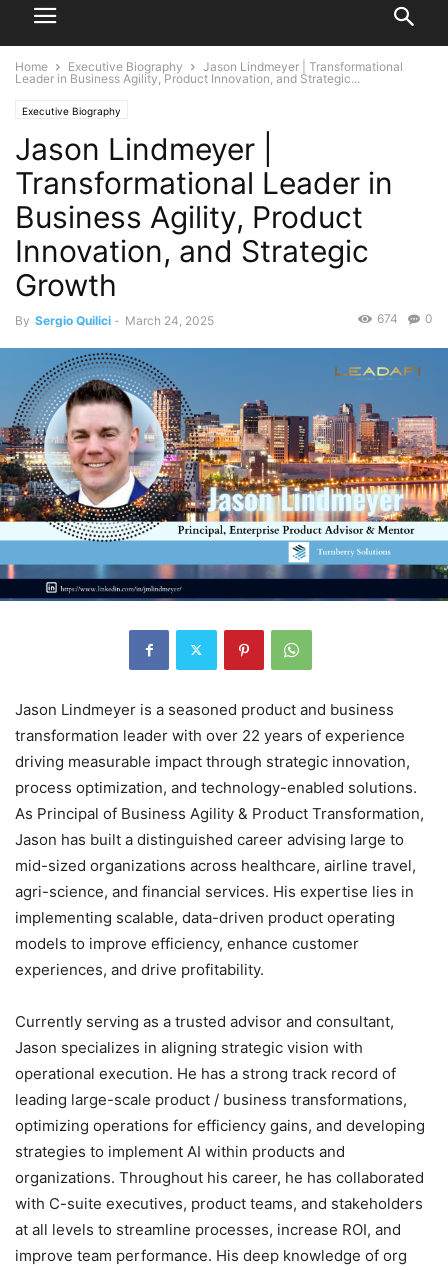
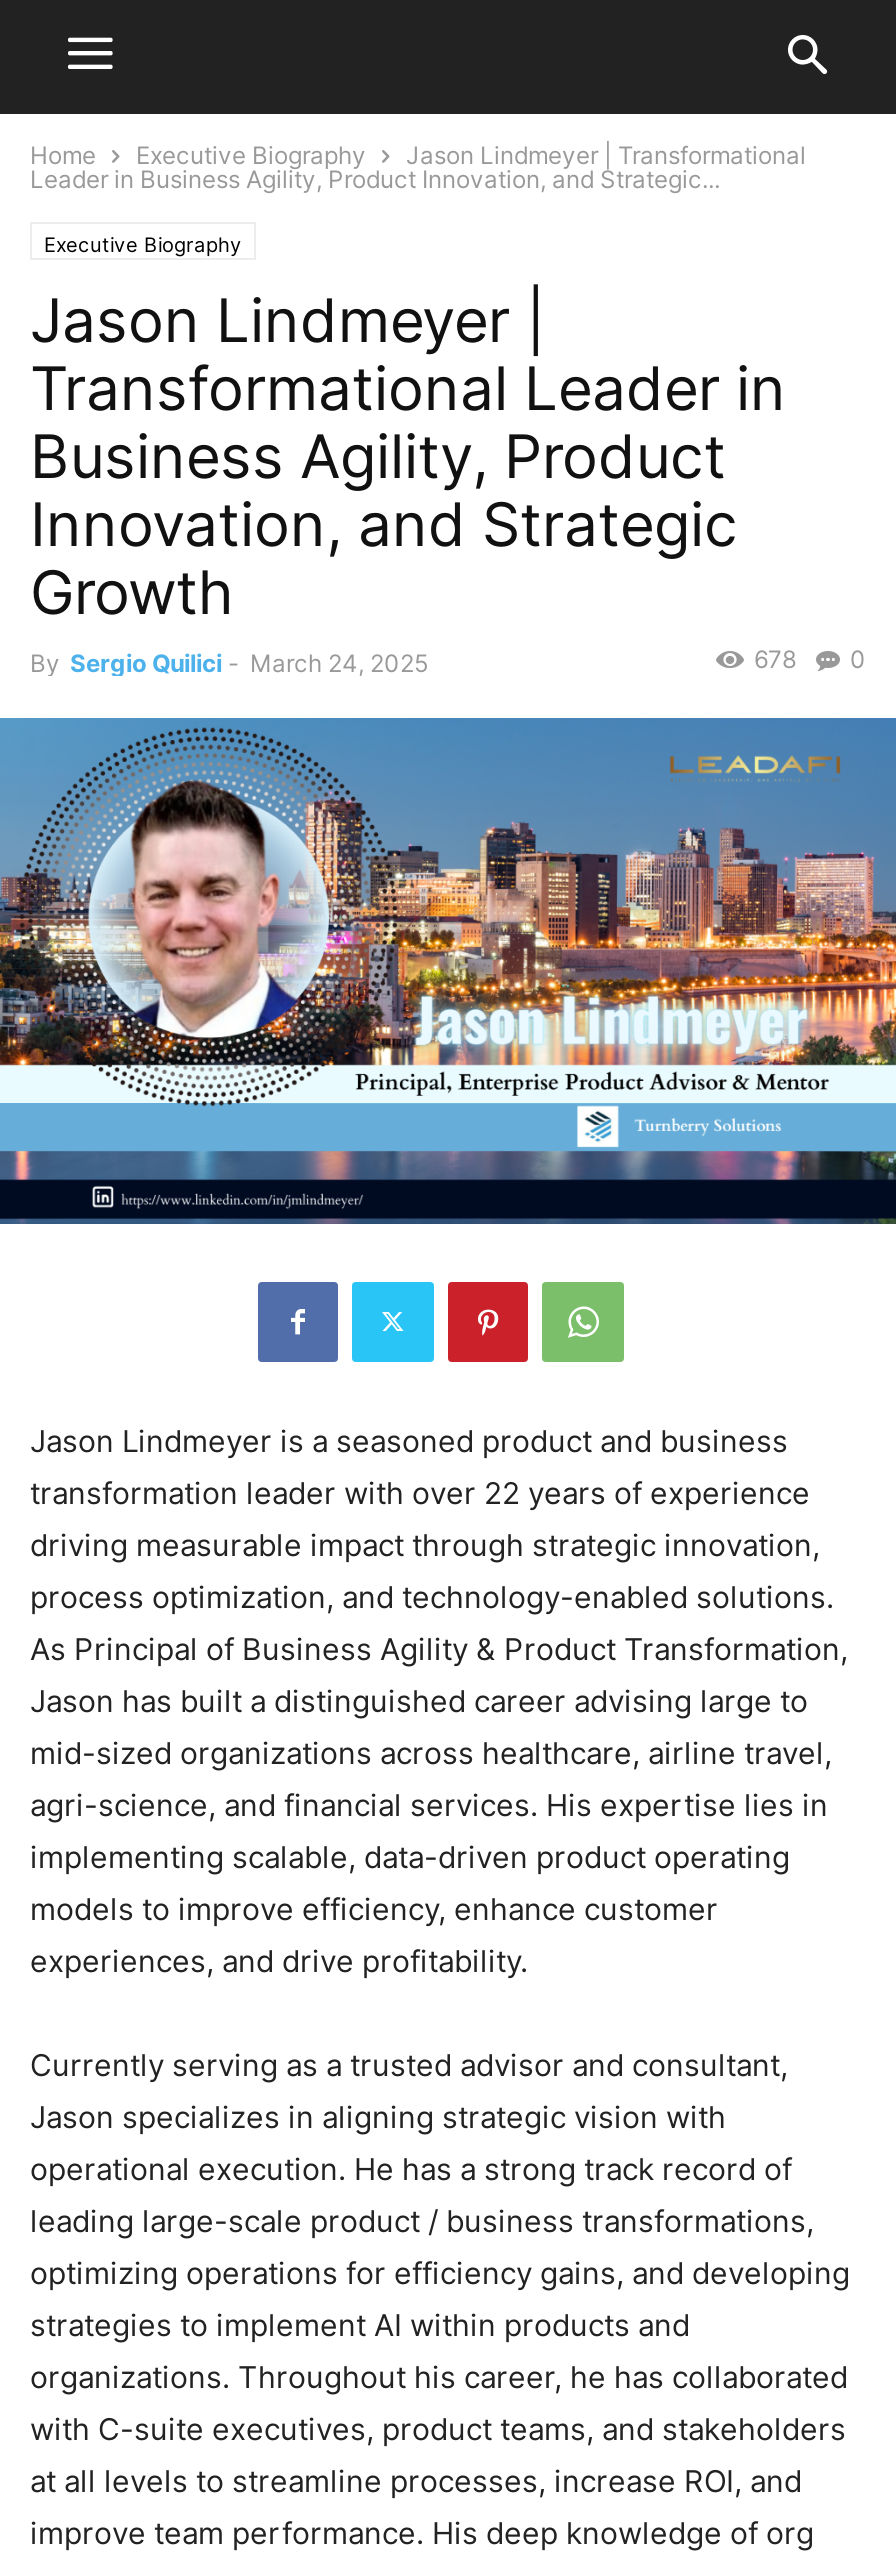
[377,311,433,326] 674 0 -> [754,644,866,674] 678 0

